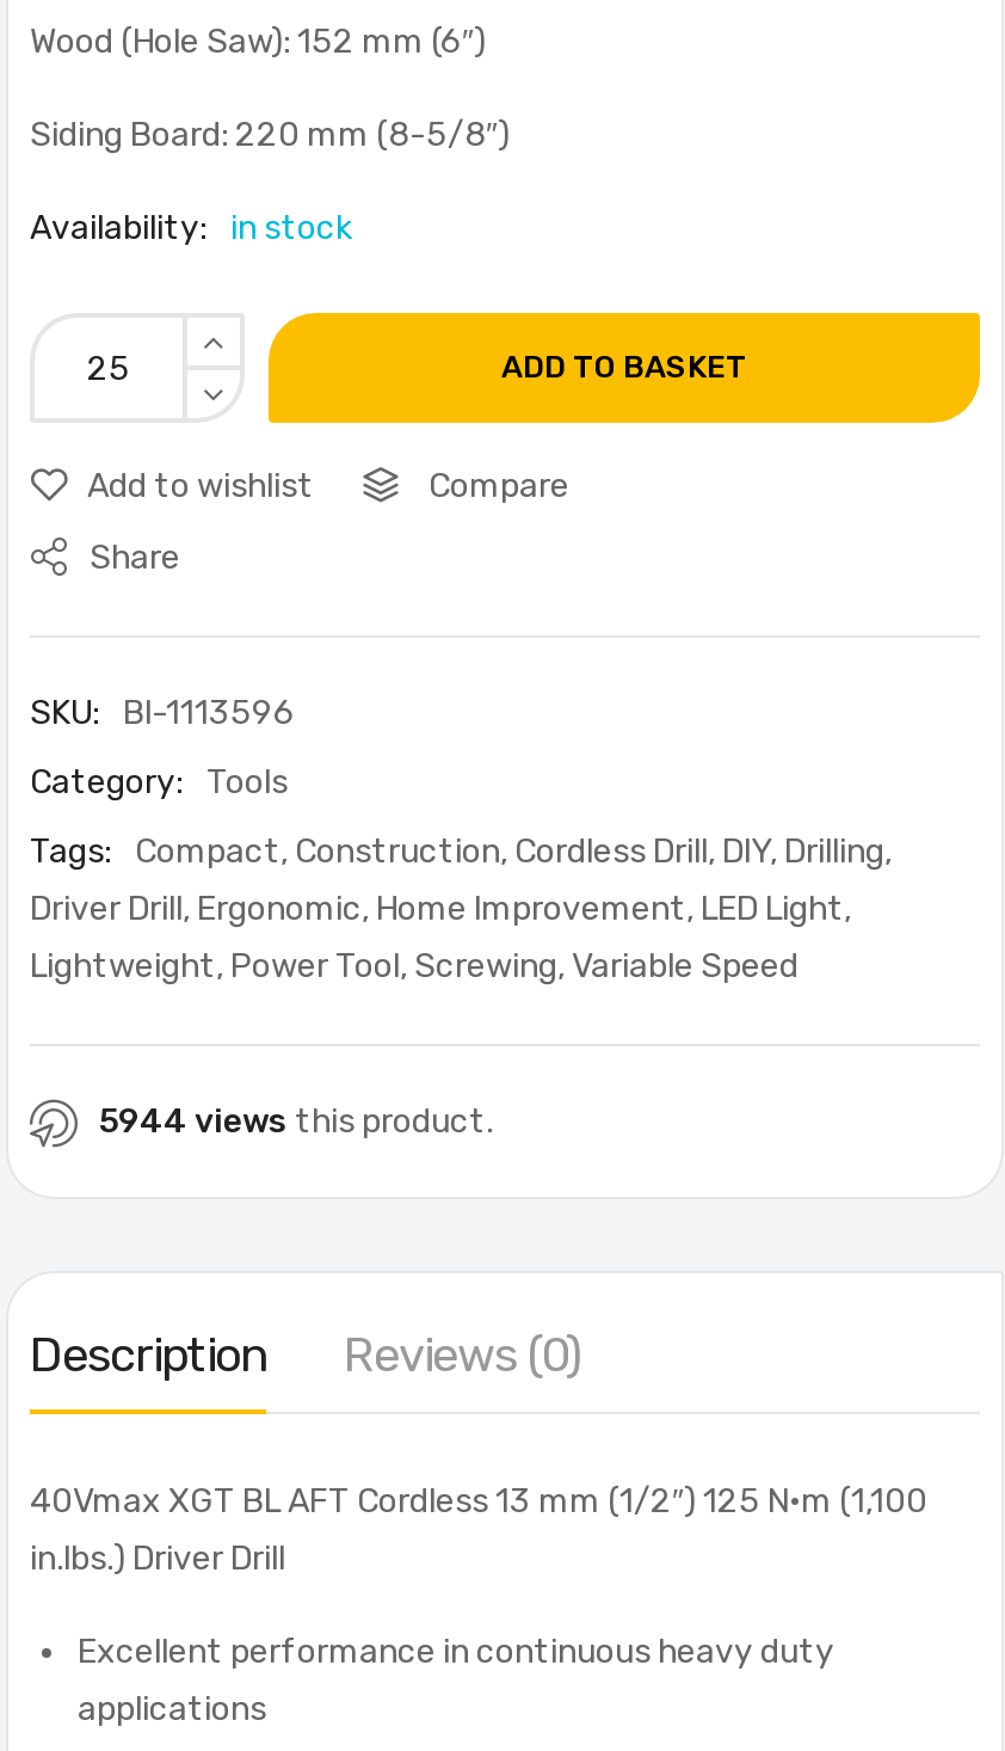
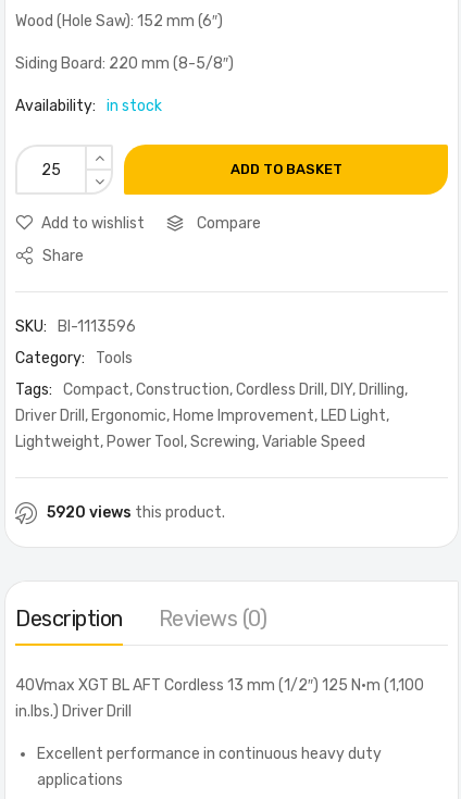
[99,1101,493,1142] 5944 views this product. -> [47,503,225,522] 5920 views this product.

